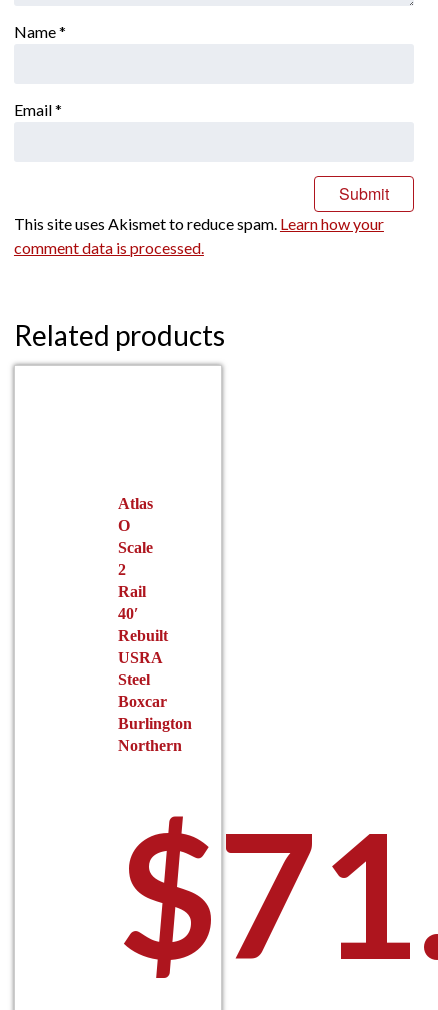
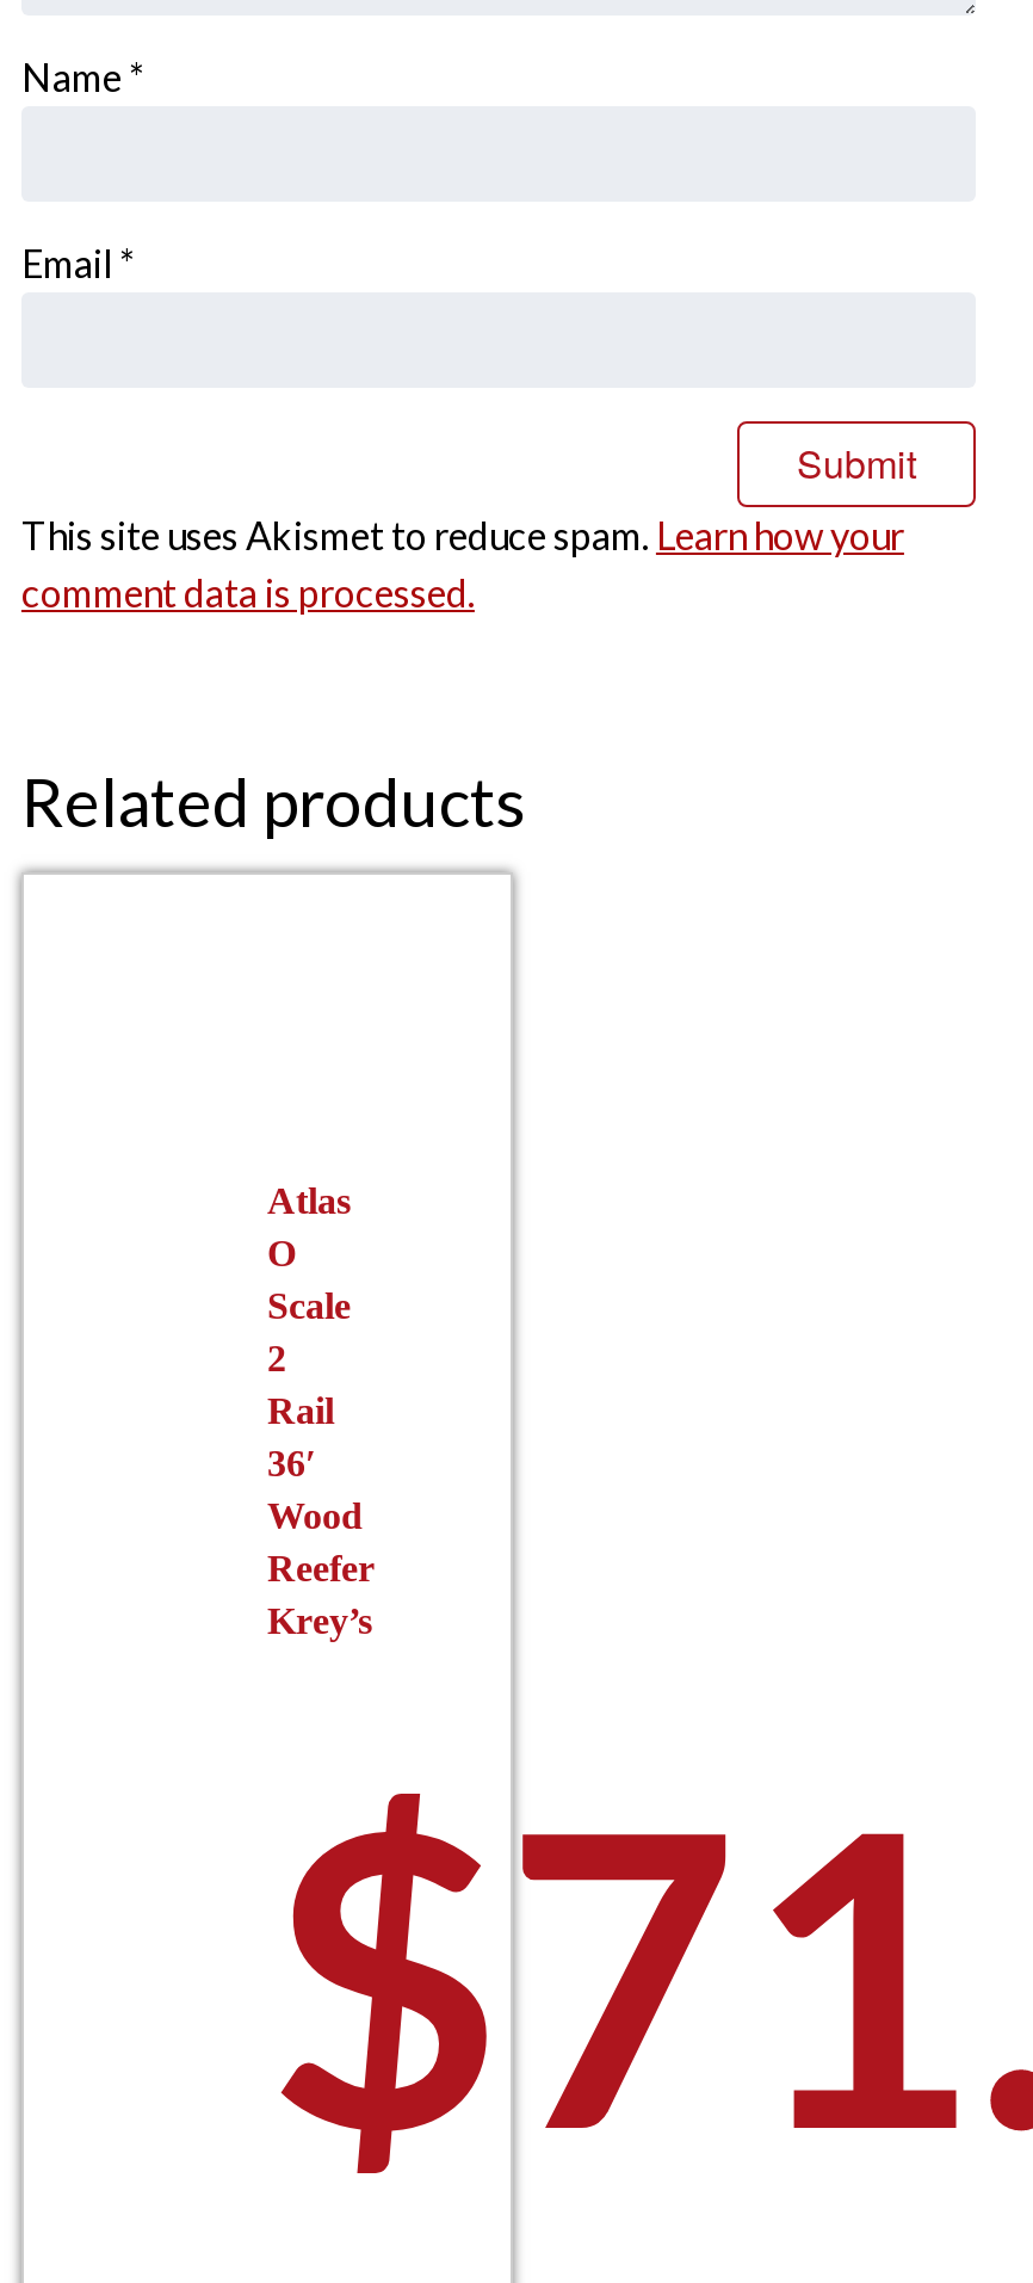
[118,605,192,754] 40′ | Rebuilt | USRA | Steel | Boxcar | Burlington | Northern -> [267,1443,374,1641] 36′ | Wood | Reefer | Krey’s

